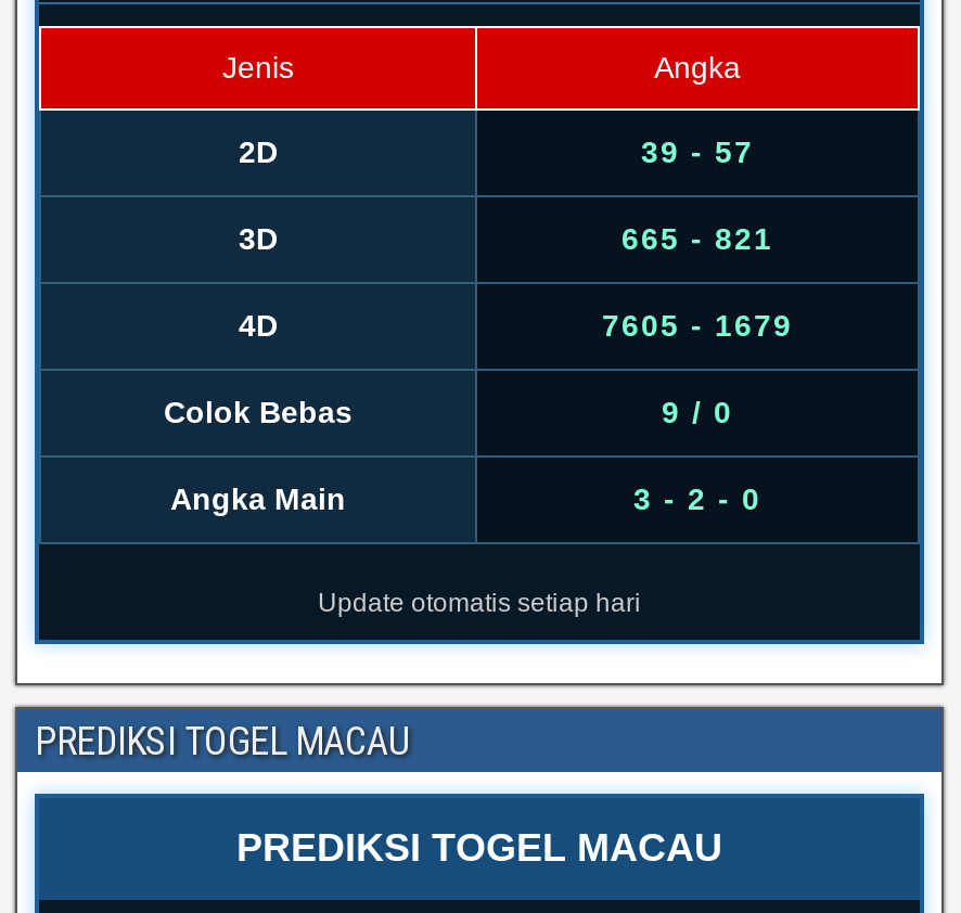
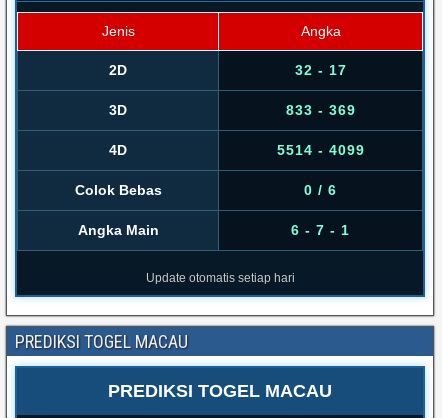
[641,135,754,169] 39 - 57 -> [294,62,346,78] 32 - 17
[622,221,773,256] 665 - 821 -> [285,102,355,118] 833 - 369
[602,308,793,343] 7605 - 1679 -> [276,142,364,158] 5514 - 4099
[662,395,733,430] 9 / 0 -> [304,182,337,198] 0 / 6
[633,482,761,516] 3 - 2 - 0 -> [291,222,350,238] 6 - 7 - 1

